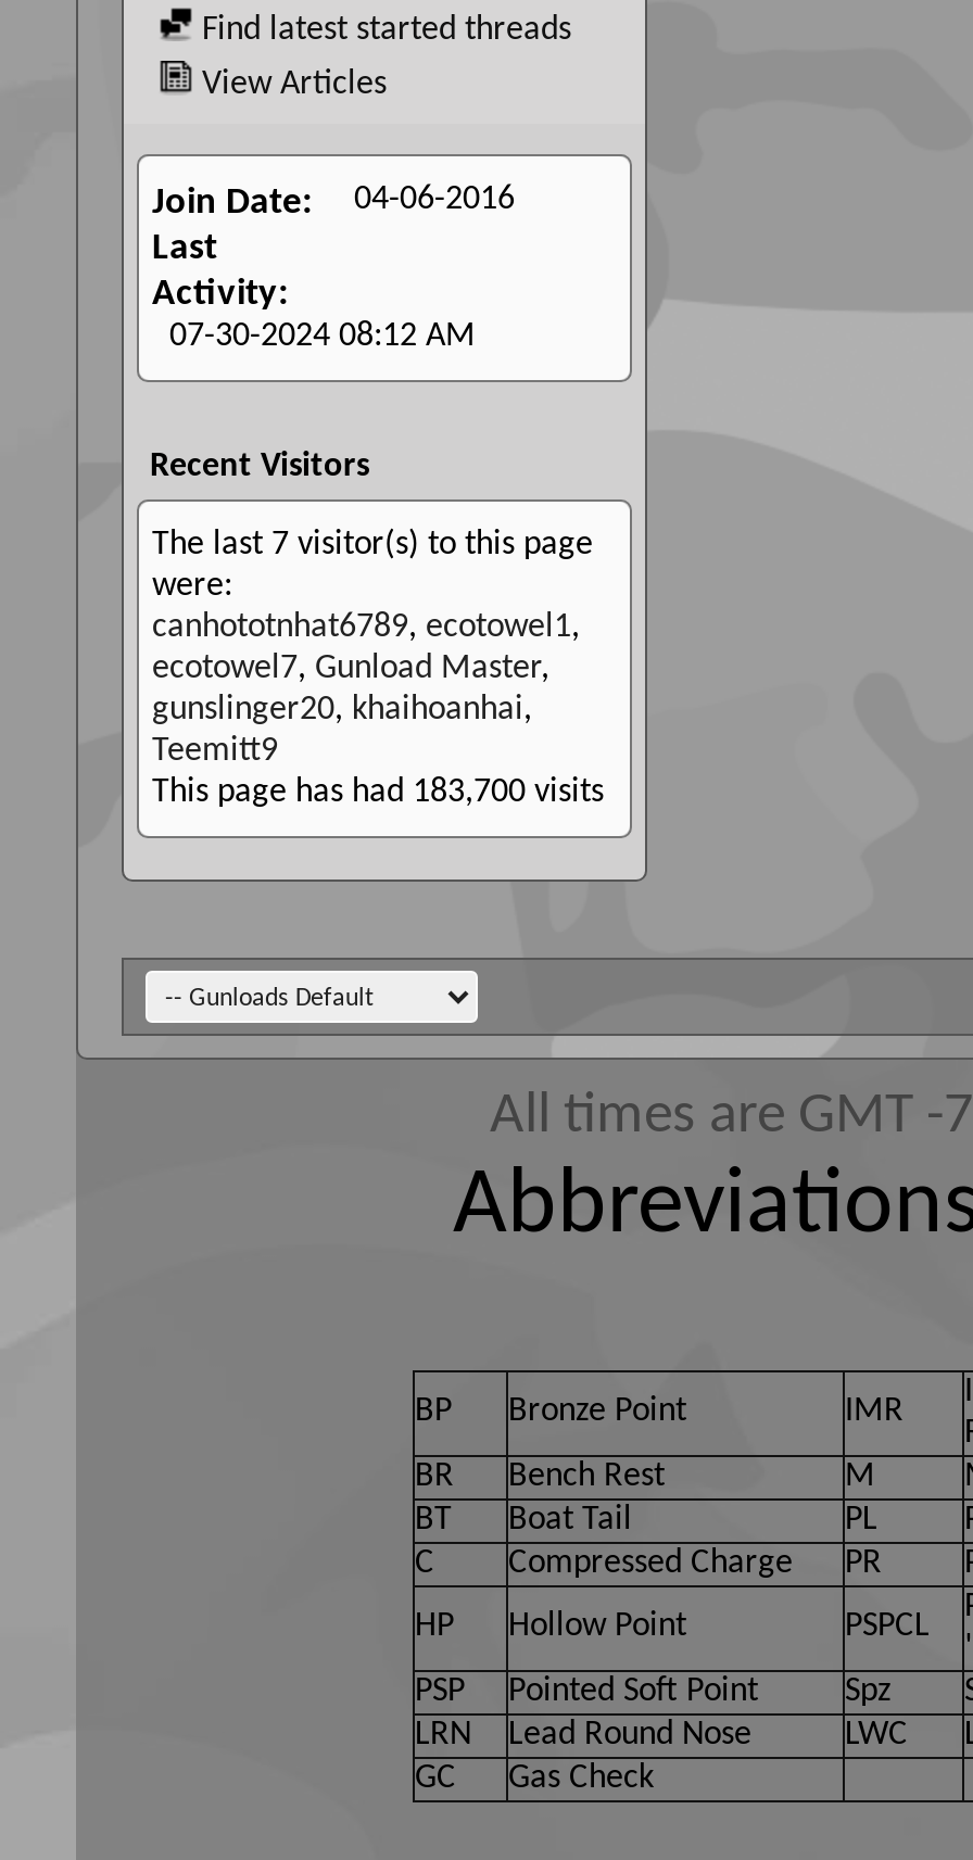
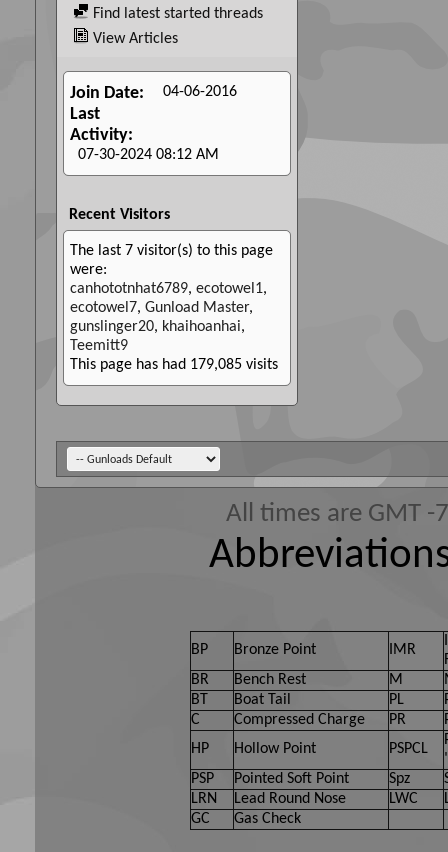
[152,775,604,810] This page has had 183,700 visits -> [70,357,278,373] This page has had 179,085 visits

